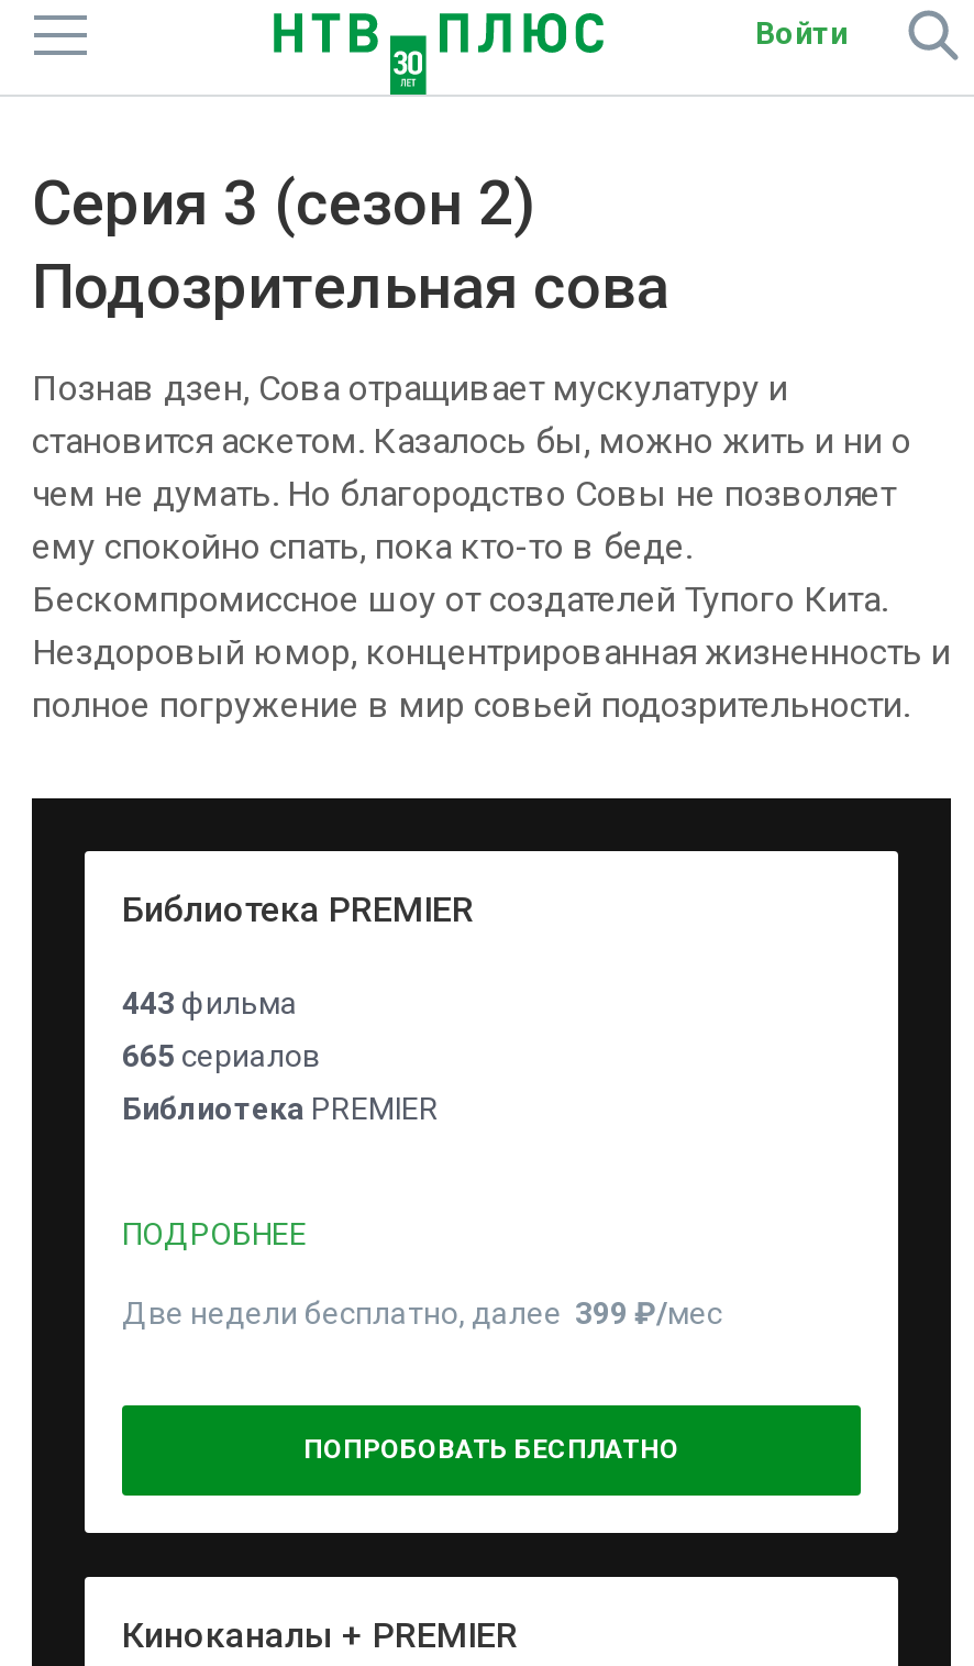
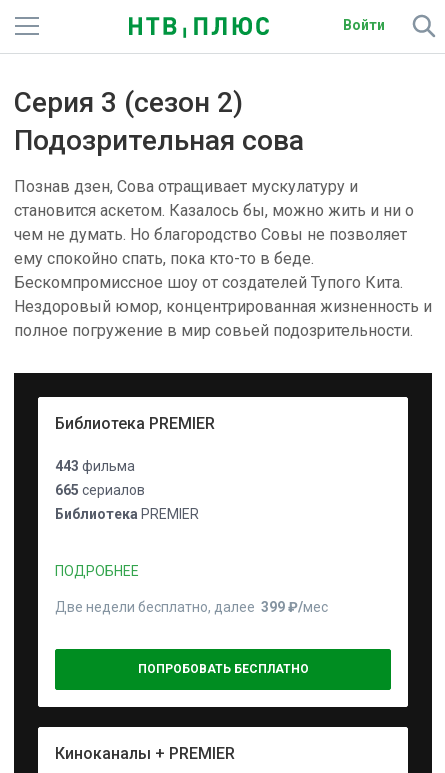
[272,11,606,97] [image] -> [124,16,274,53] [image]

